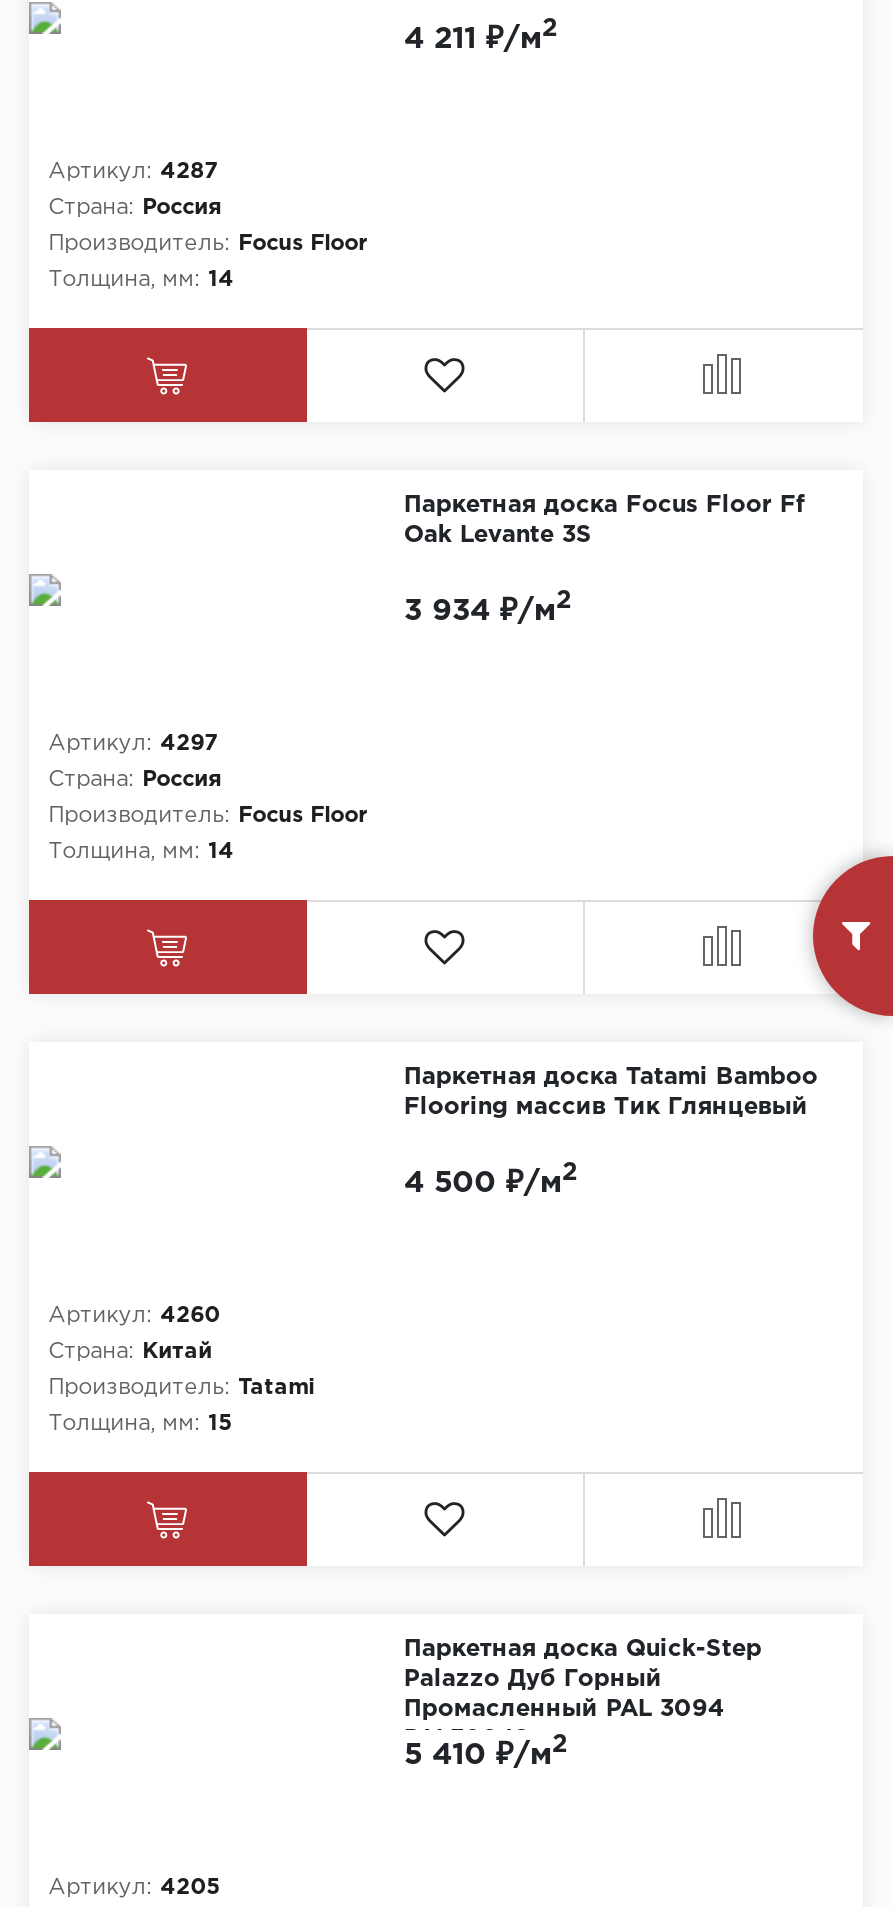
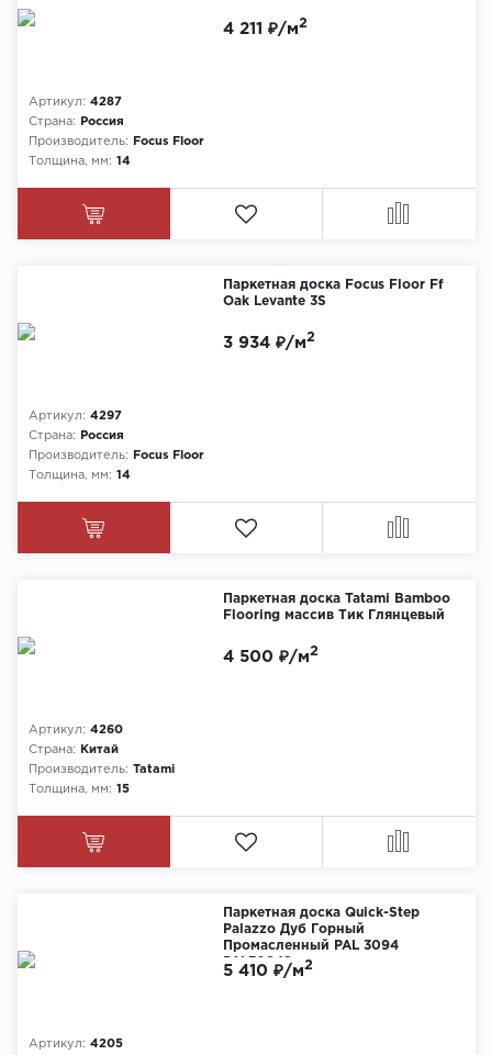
[809,852,887,1020] [image] -> none

